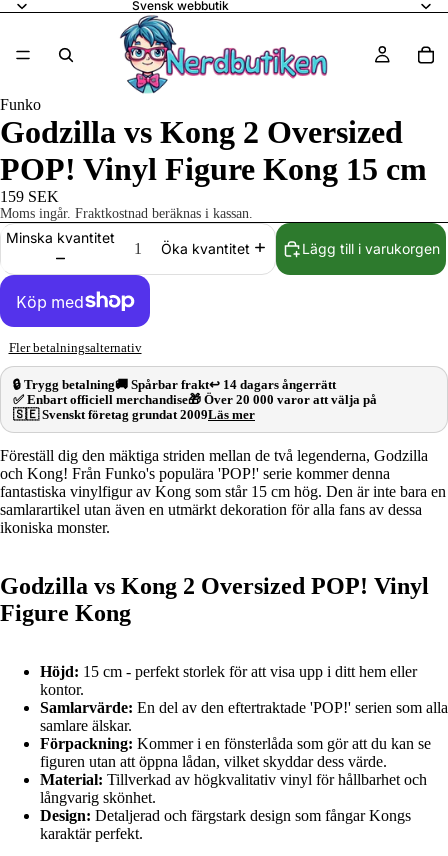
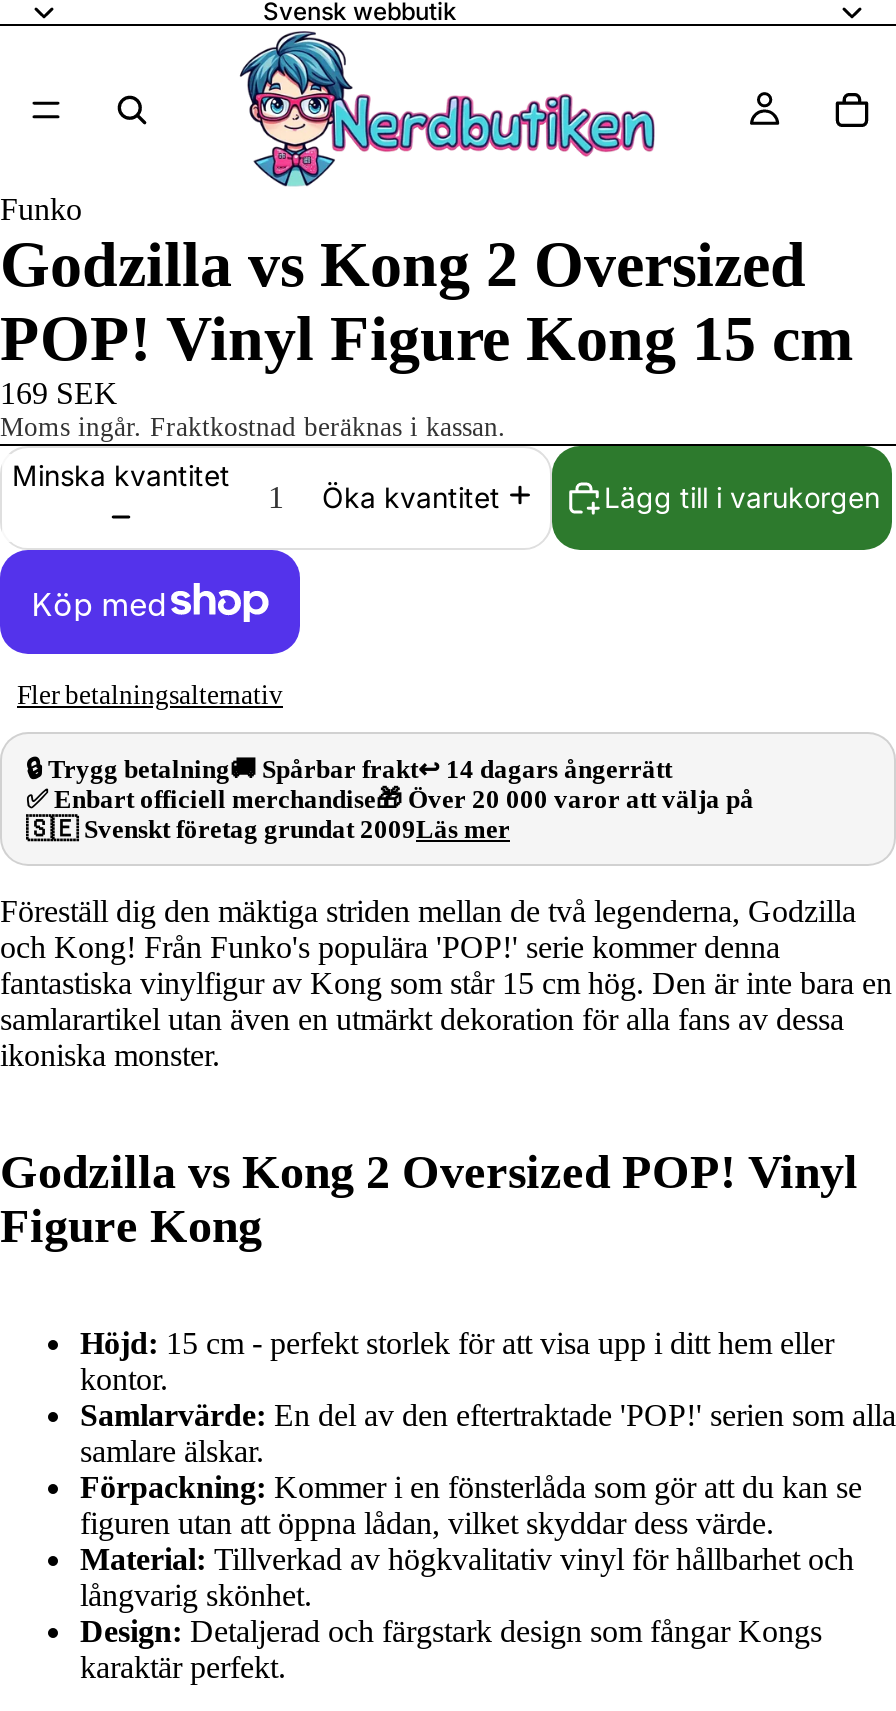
[0,188,59,205] 159 SEK -> [0,376,118,410] 169 SEK

